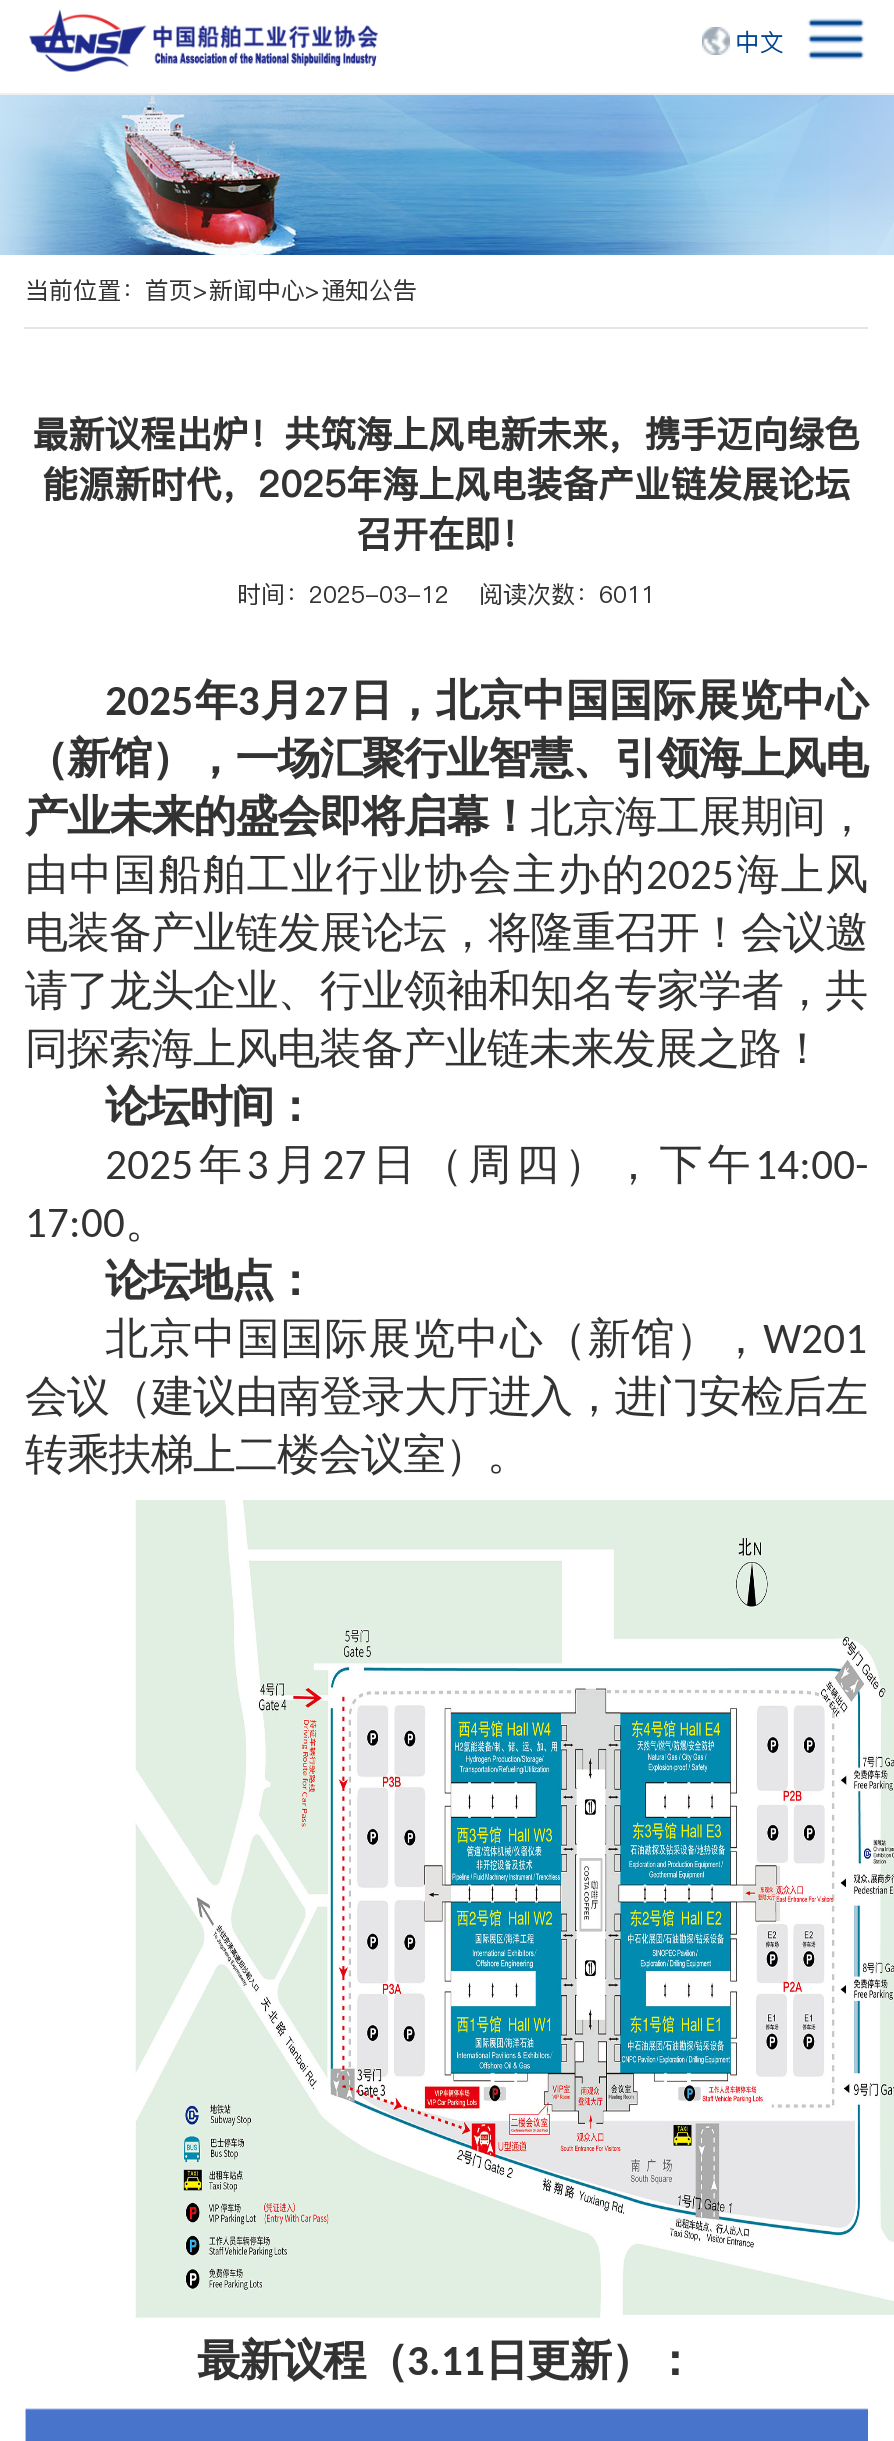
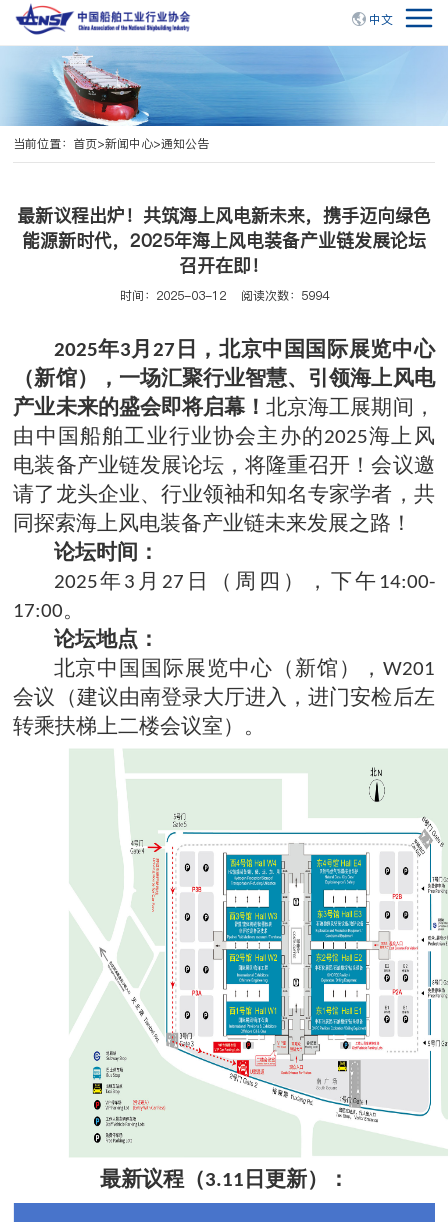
[237,576,655,610] 时间：2025-03-12 阅读次数：6011 -> [119,287,328,304] 时间：2025-03-12 阅读次数：5994

